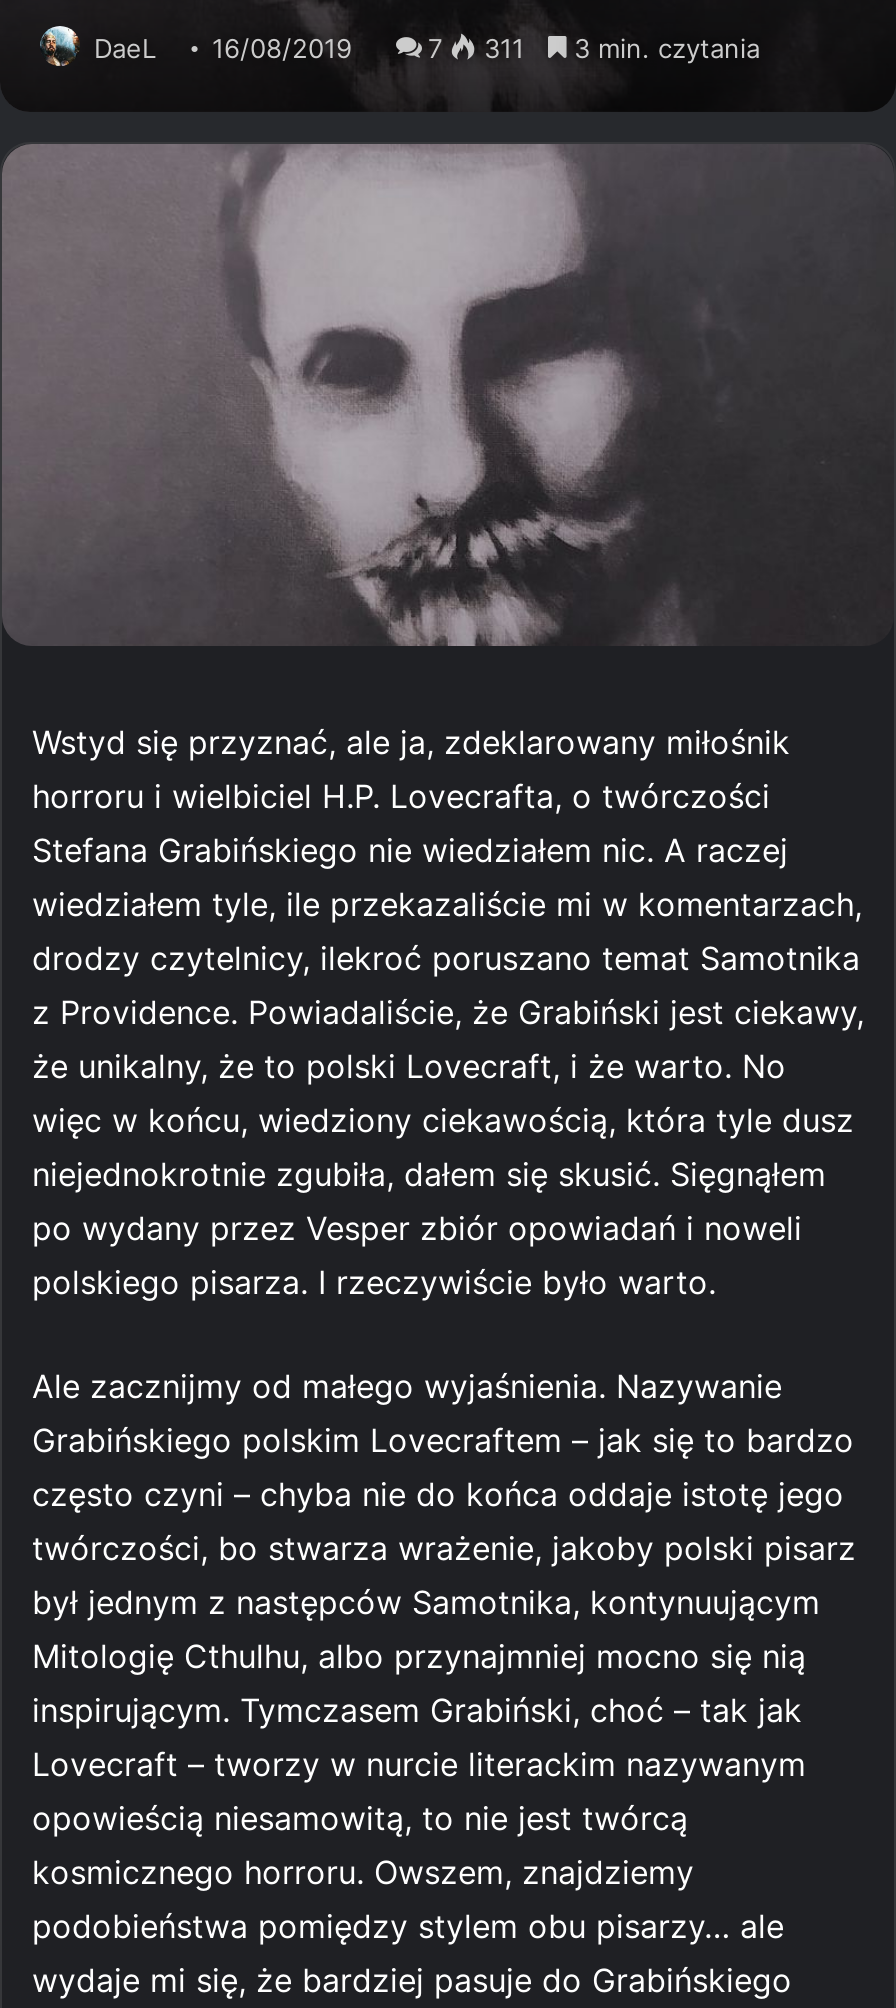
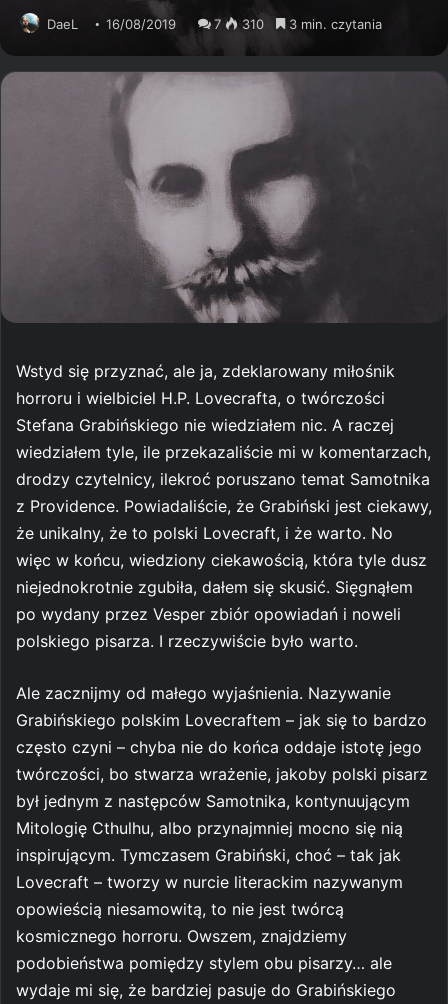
[428,31,760,63] 7 311 3 min. czytania -> [214,16,382,32] 7 310 3 min. czytania

